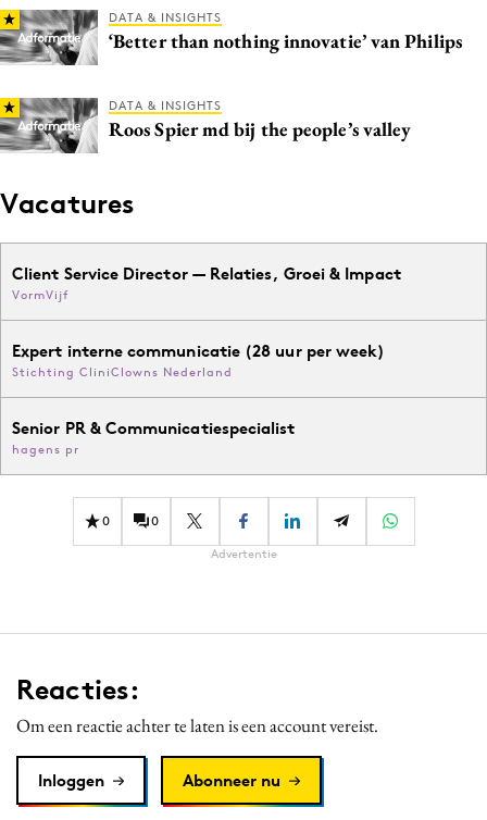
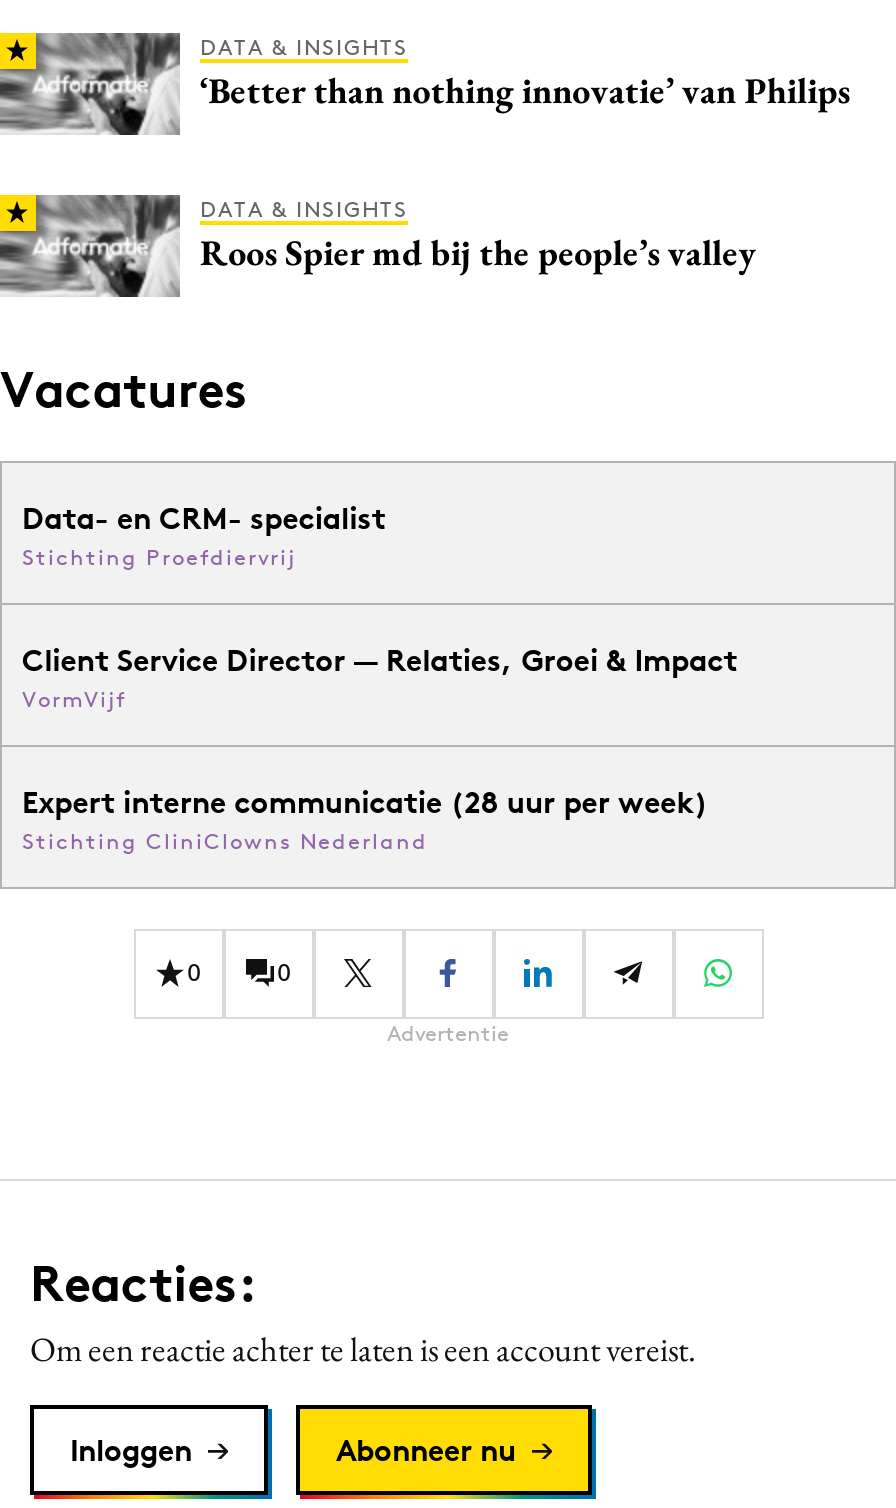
none -> [22,499,386,571] Data- en CRM- specialist | Stichting Proefdiervrij
moved [12,263,401,379] -> [22,641,738,855]: Client Service Director — Relaties, Groei & Impact | VormVijf | Expert interne communicatie (28 uur per week) | Stichting CliniClowns Nederland
[12,418,295,457] Senior PR & Communicatiespecialist | hagens pr -> none

